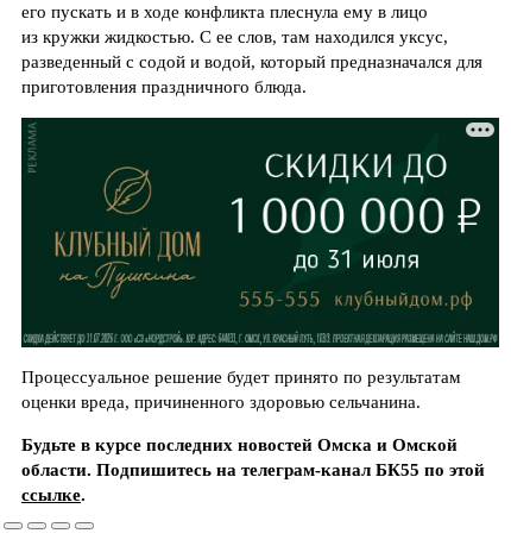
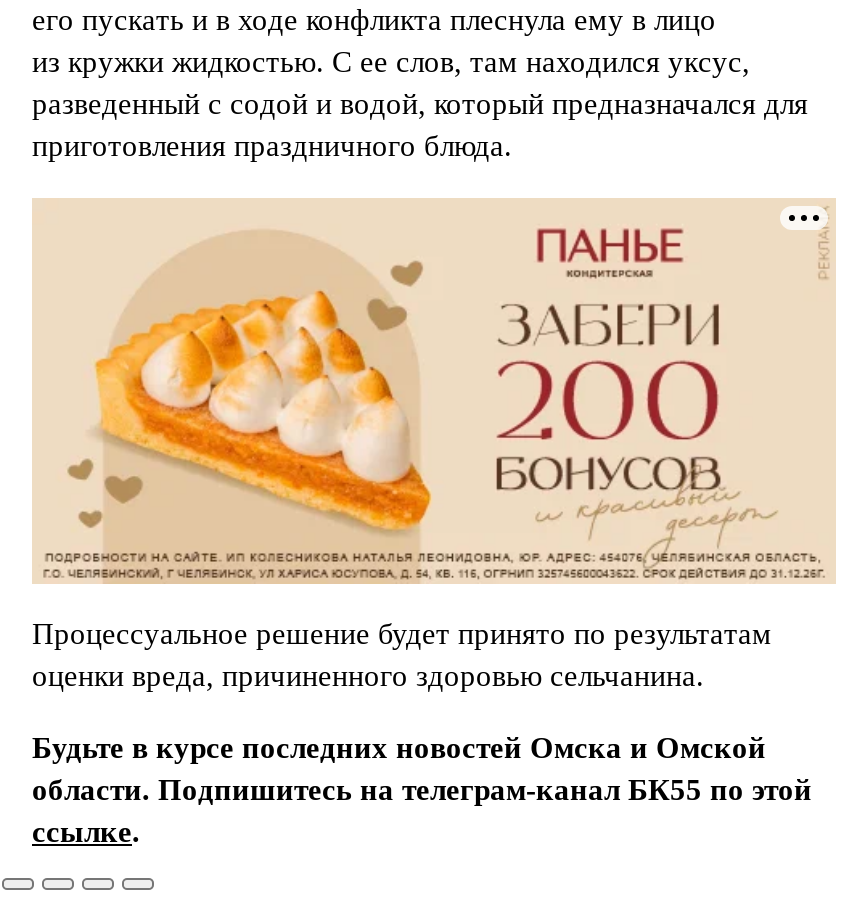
[20,117,500,349] [image] -> [32,198,836,584] [image]

